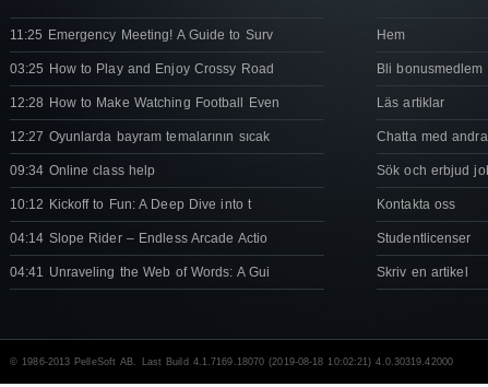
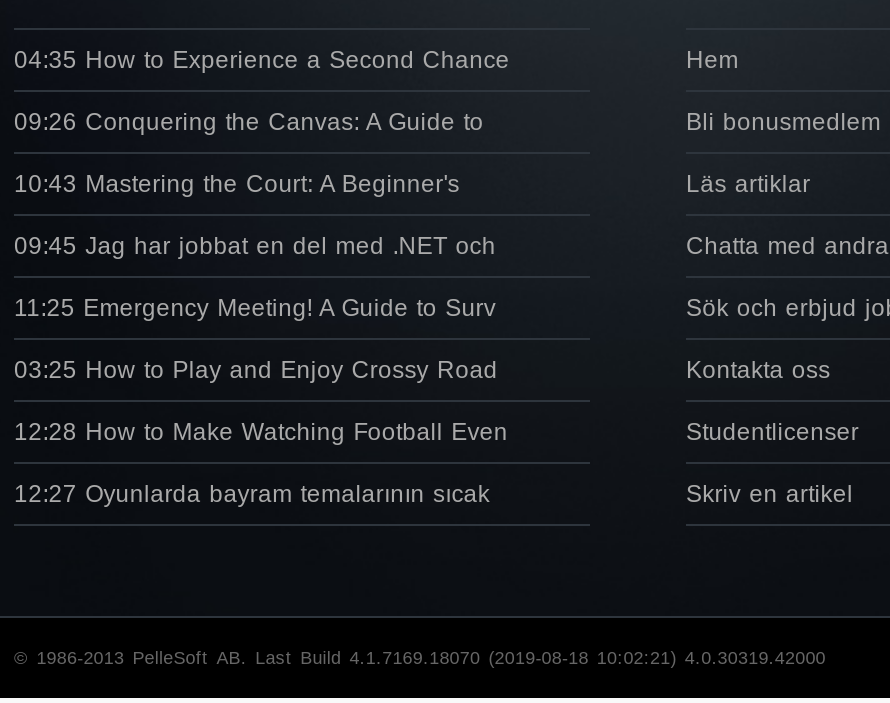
moved [10,27,279,144] -> [14,294,508,508]: 11:25 Emergency Meeting! A Guide to Surv | 03:25 How to Play and Enjoy Crossy Road | 12:28 How to Make Watching Football Even | 12:27 Oyunlarda bayram temalarının sıcak
none -> [14,46,510,260] 04:35 How to Experience a Second Chance | 09:26 Conquering the Canvas: A Guide to | 10:43 Mastering the Court: A Beginner's | 09:45 Jag har jobbat en del med .NET och
[10,163,270,280] 09:34 Online class help | 10:12 Kickoff to Fun: A Deep Dive into t | 04:14 Slope Rider – Endless Arcade Actio | 04:41 Unraveling the Web of Words: A Gui -> none

